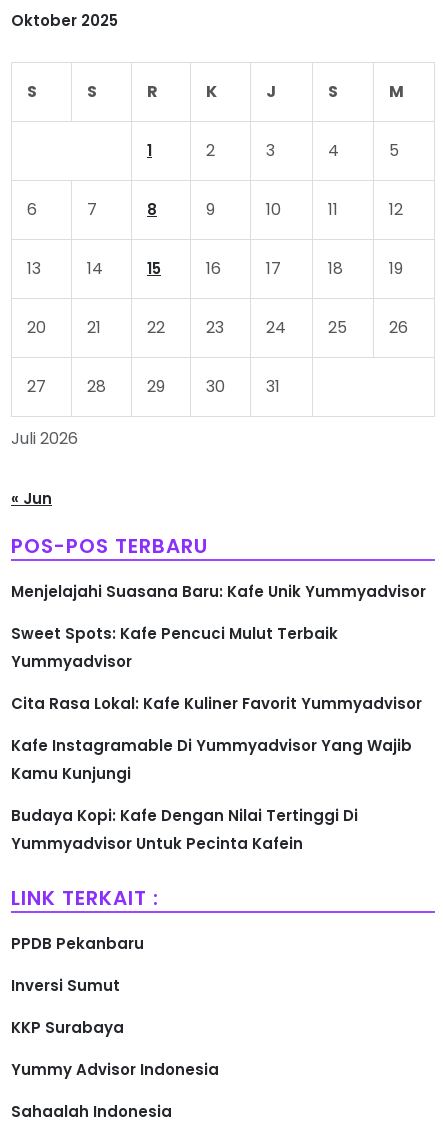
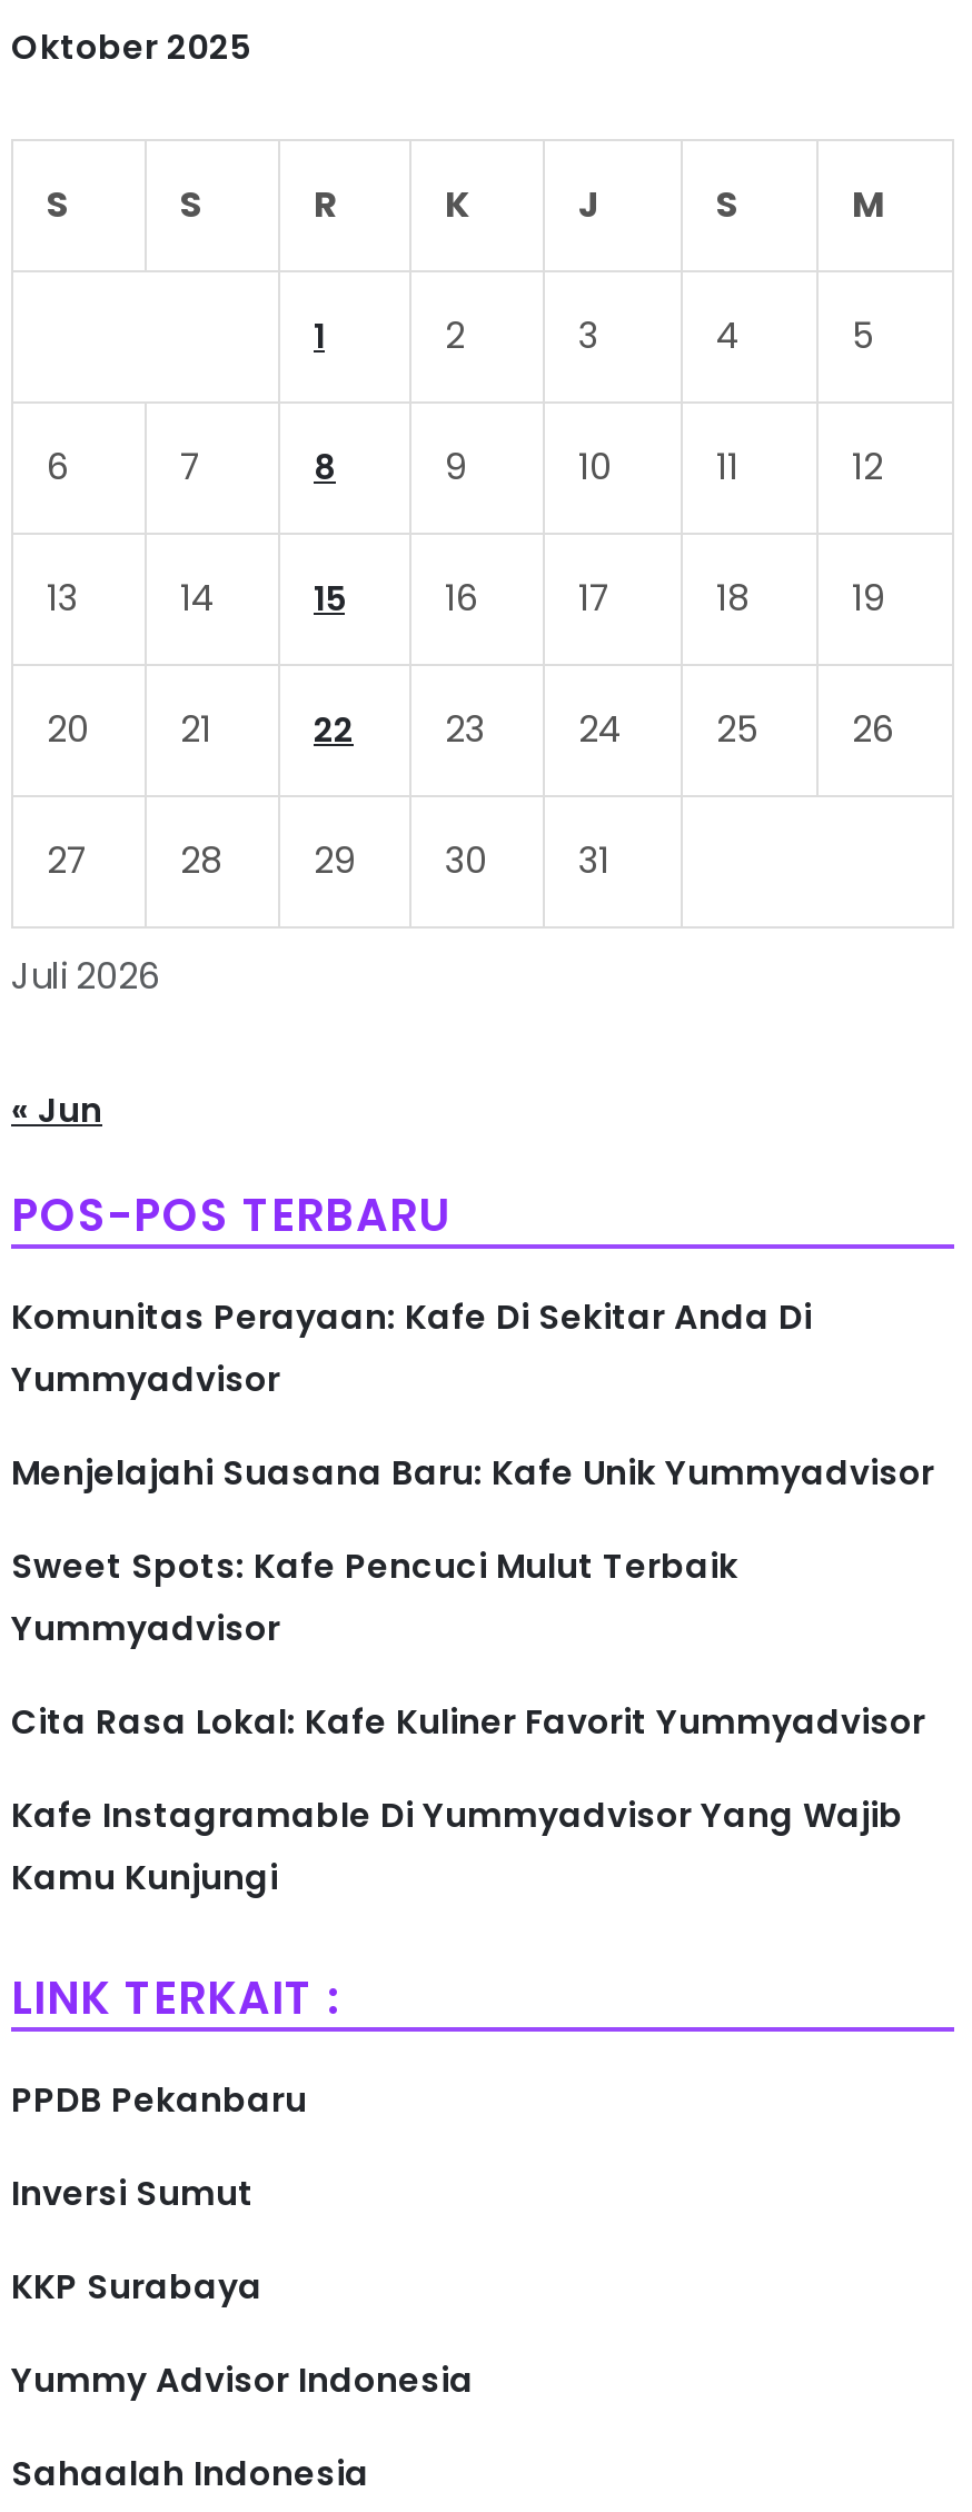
none -> [11,1293,812,1402] Komunitas Perayaan: Kafe Di Sekitar Anda Di | Yummyadvisor
moved [11,581,426,784] -> [11,1449,934,1900]: Menjelajahi Suasana Baru: Kafe Unik Yummyadvisor | Sweet Spots: Kafe Pencuci Mulut Terbaik | Yummyadvisor | Cita Rasa Lokal: Kafe Kuliner Favorit Yummyadvisor | Kafe Instagramable Di Yummyadvisor Yang Wajib | Kamu Kunjungi
[11,805,358,854] Budaya Kopi: Kafe Dengan Nilai Tertinggi Di | Yummyadvisor Untuk Pecinta Kafein -> none

